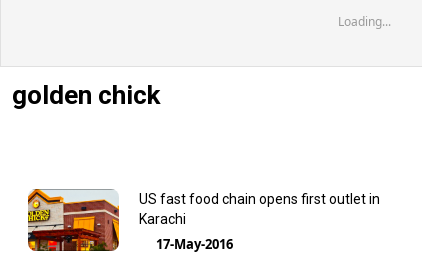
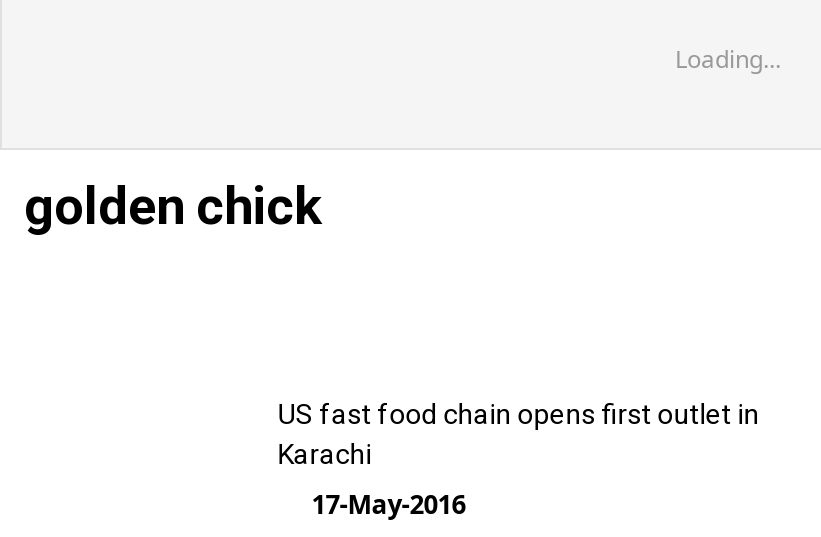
[27,188,120,252] [image] -> none

